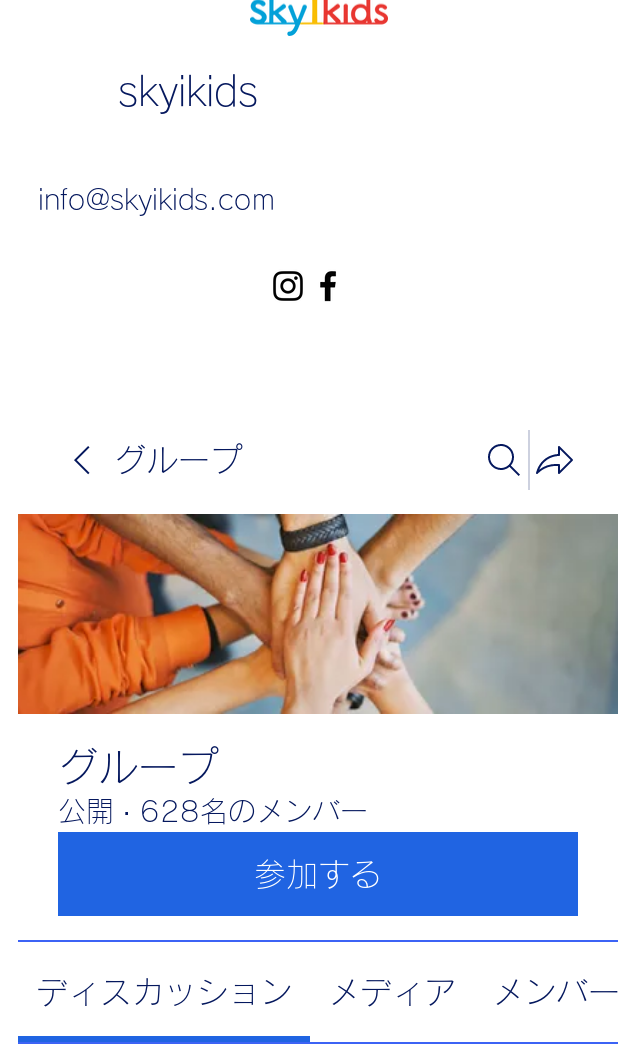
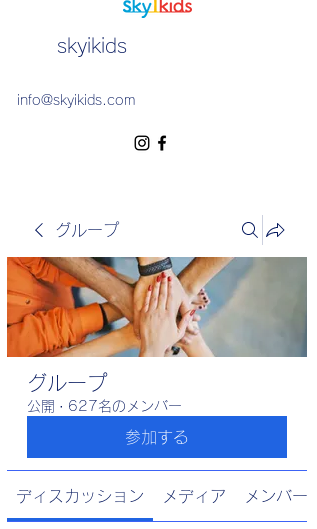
[58,798,368,826] 公開 · 628名のメンバー -> [27,399,182,413] 公開 · 627名のメンバー

